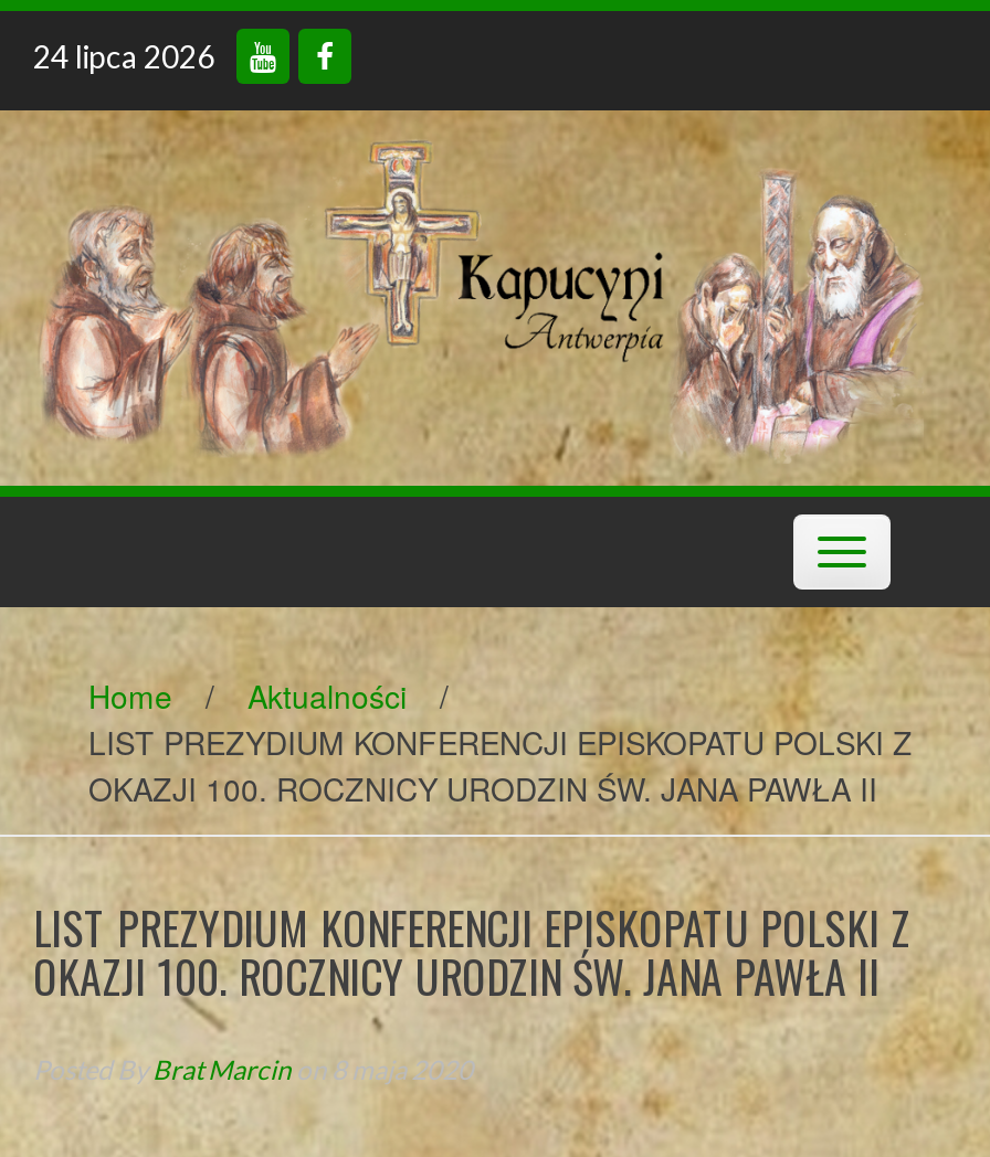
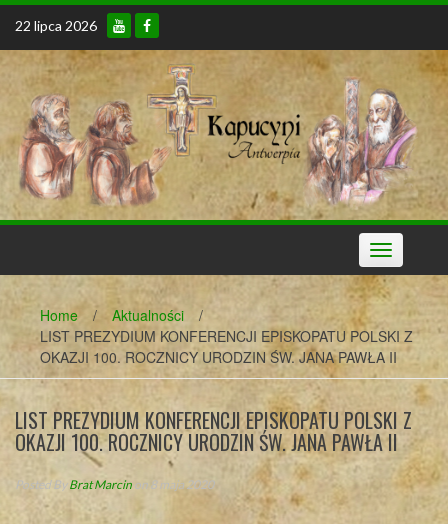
[33,38,214,75] 24 lipca 2026 -> [15,17,97,34] 22 lipca 2026

